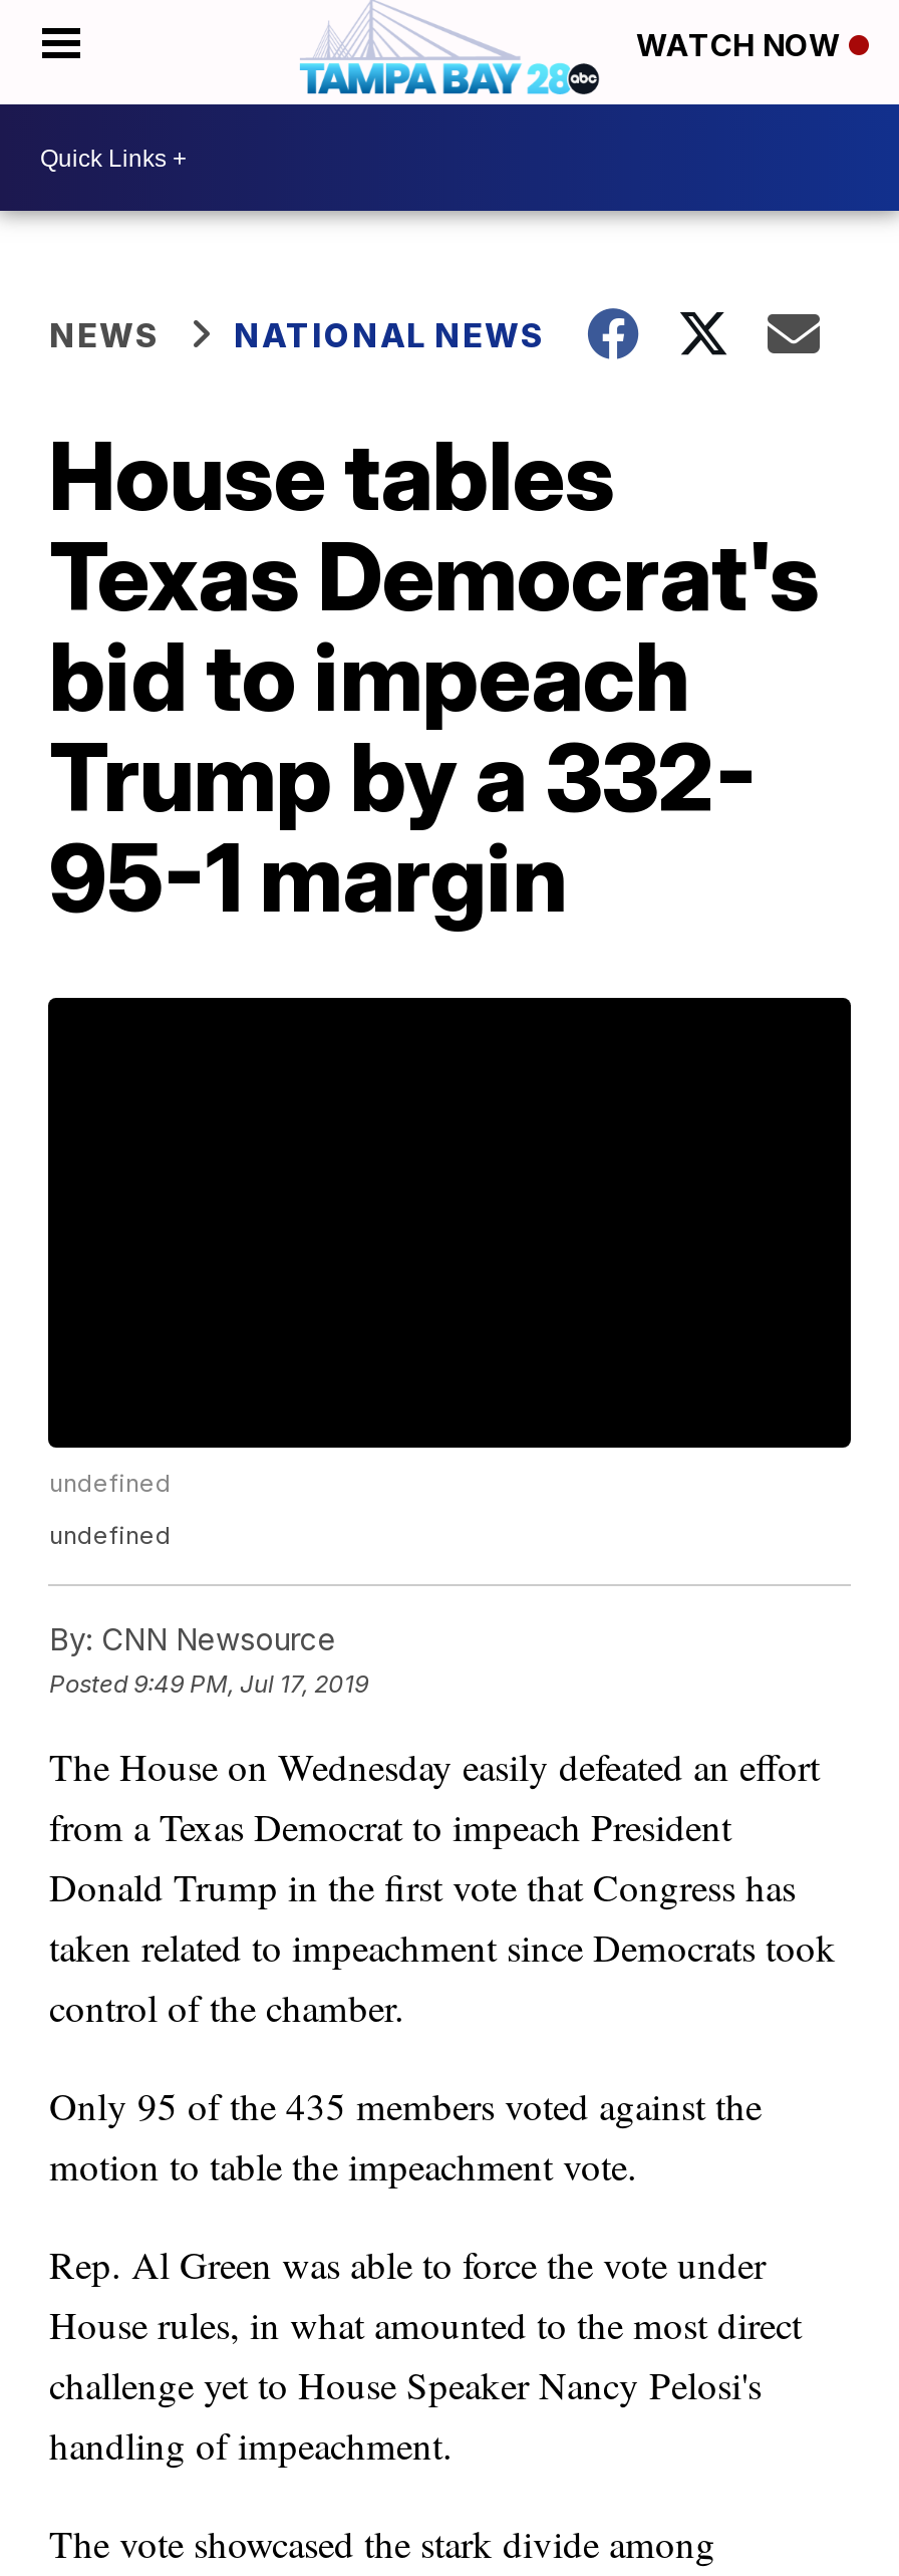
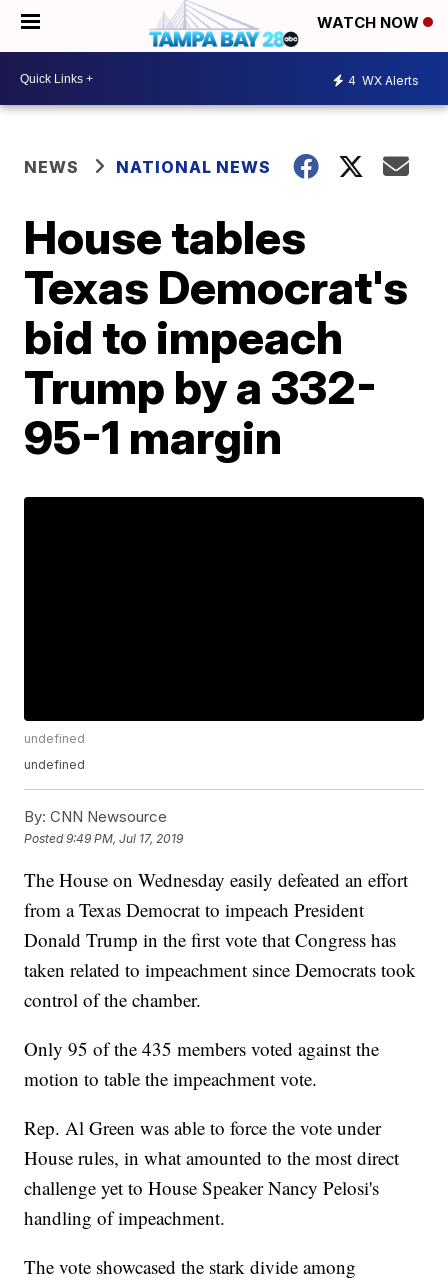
none -> [348,72,419,87] 4 WX Alerts

